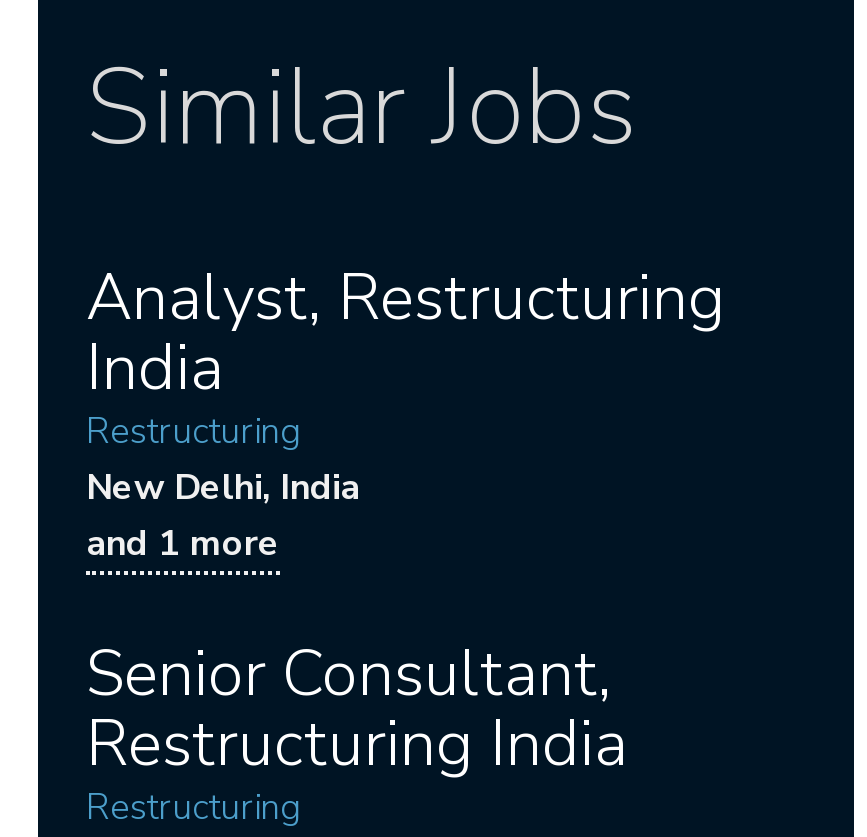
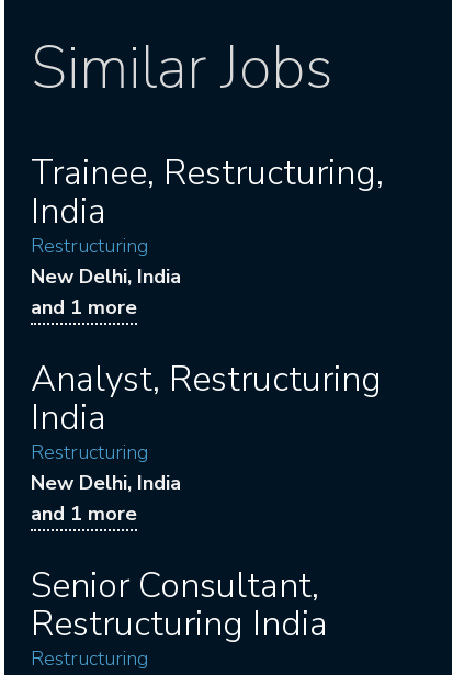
none -> [31,149,384,320] Trainee, Restructuring, | India | Restructuring | New Delhi, India | and 1 more

